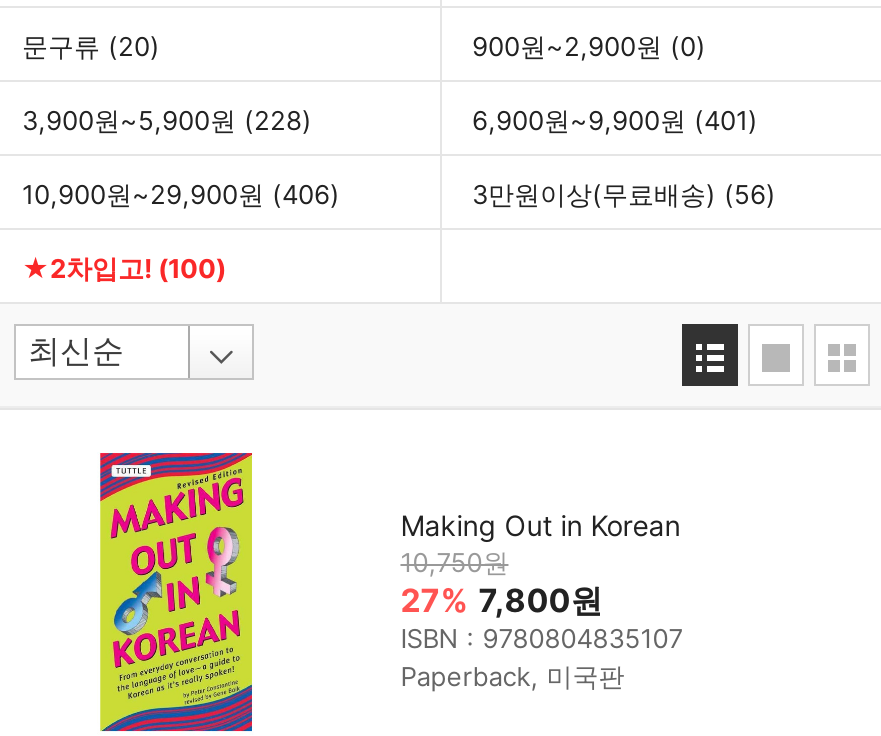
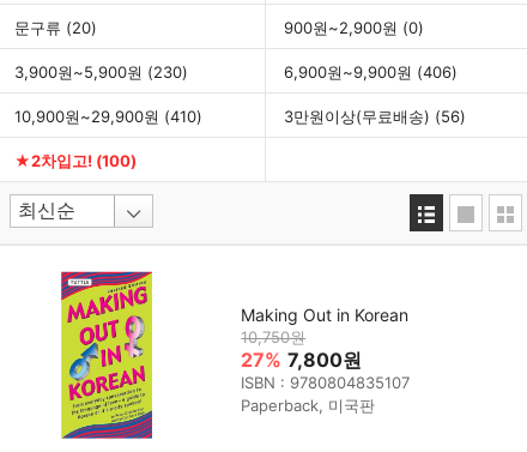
[22,103,312,135] 3,900원~5,900원 (228) -> [14,62,188,81] 3,900원~5,900원 (230)
[472,103,758,135] 6,900원~9,900원 (401) -> [284,62,458,81] 6,900원~9,900원 (406)
[22,177,340,209] 10,900원~29,900원 (406) -> [14,106,202,125] 10,900원~29,900원 (410)

